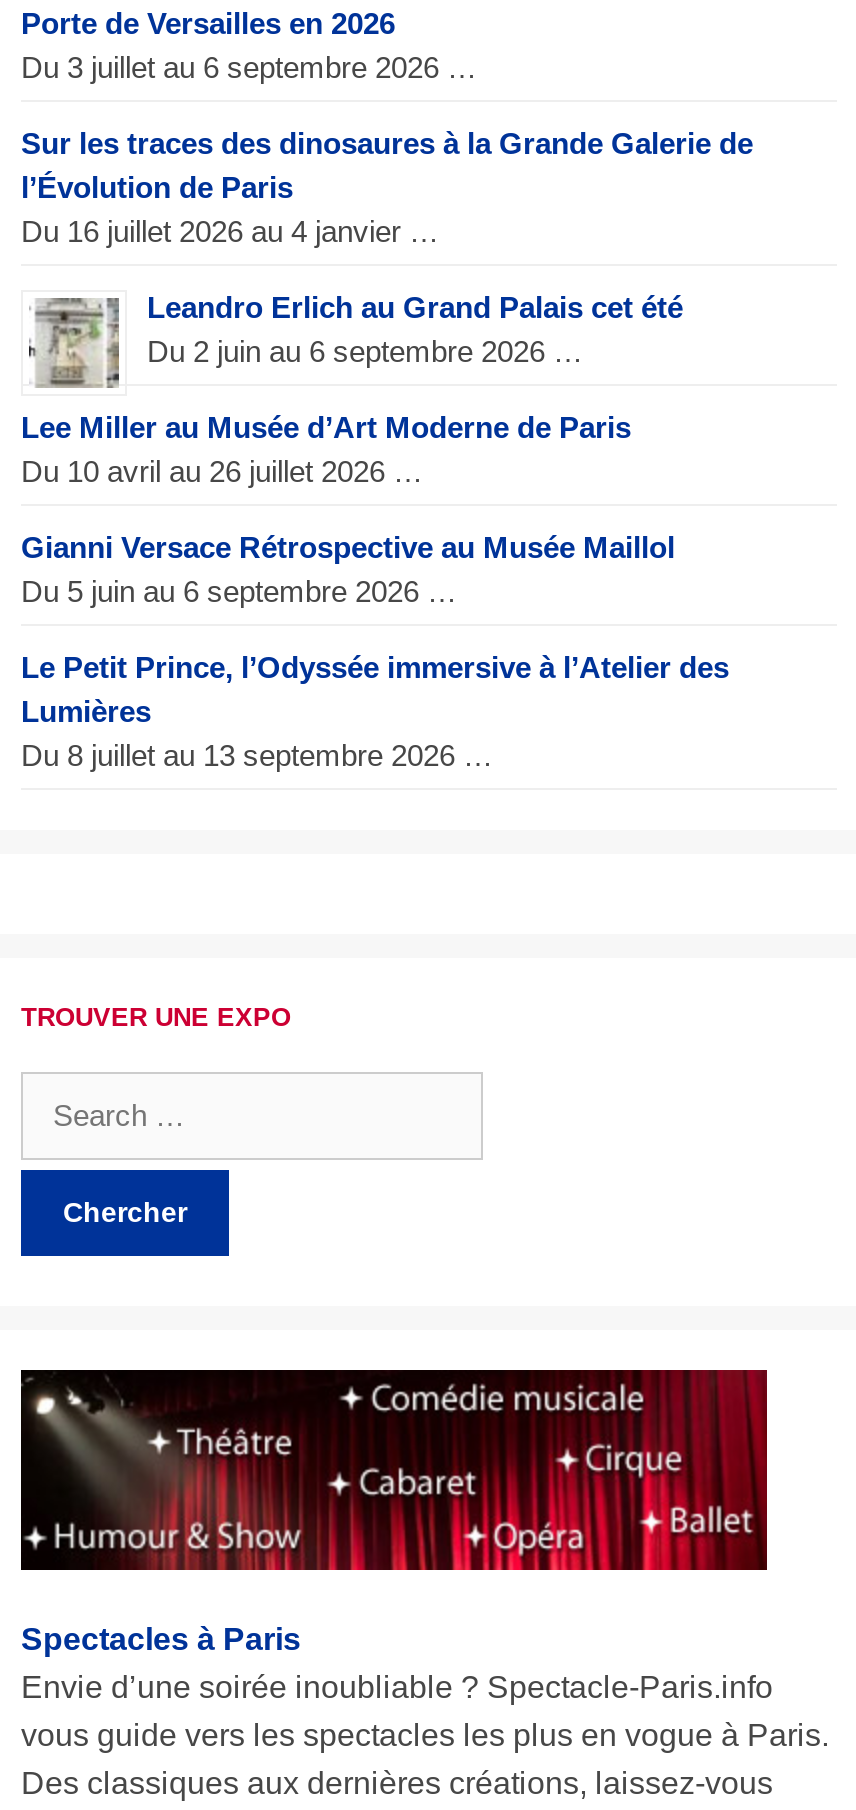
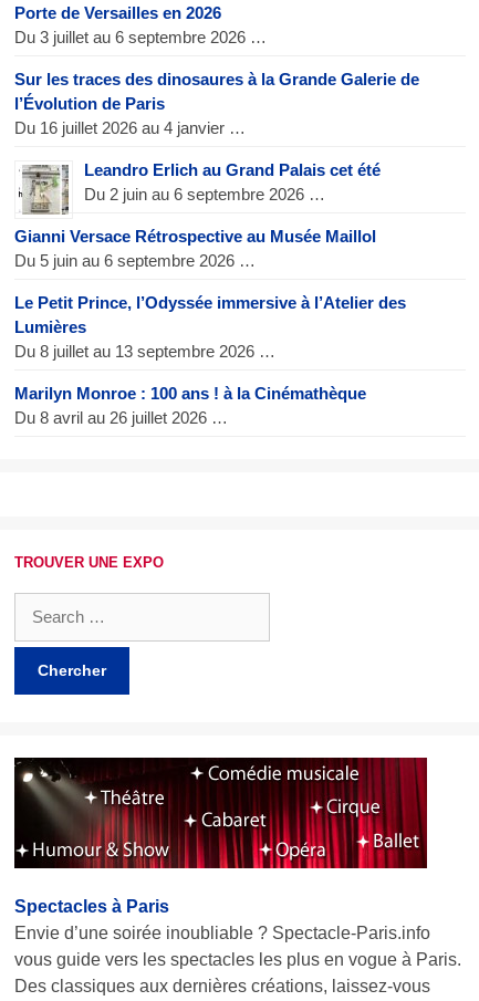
[21,409,631,487] Lee Miller au Musée d’Art Moderne de Paris | Du 10 avril au 26 juillet 2026 … -> none
moved [21,529,729,771] -> [14,226,406,360]: Gianni Versace Rétrospective au Musée Maillol | Du 5 juin au 6 septembre 2026 … | Le Petit Prince, l’Odyssée immersive à l’Atelier des | Lumières | Du 8 juillet au 13 septembre 2026 …
none -> [14,383,366,427] Marilyn Monroe : 100 ans ! à la Cinémathèque | Du 8 avril au 26 juillet 2026 …

